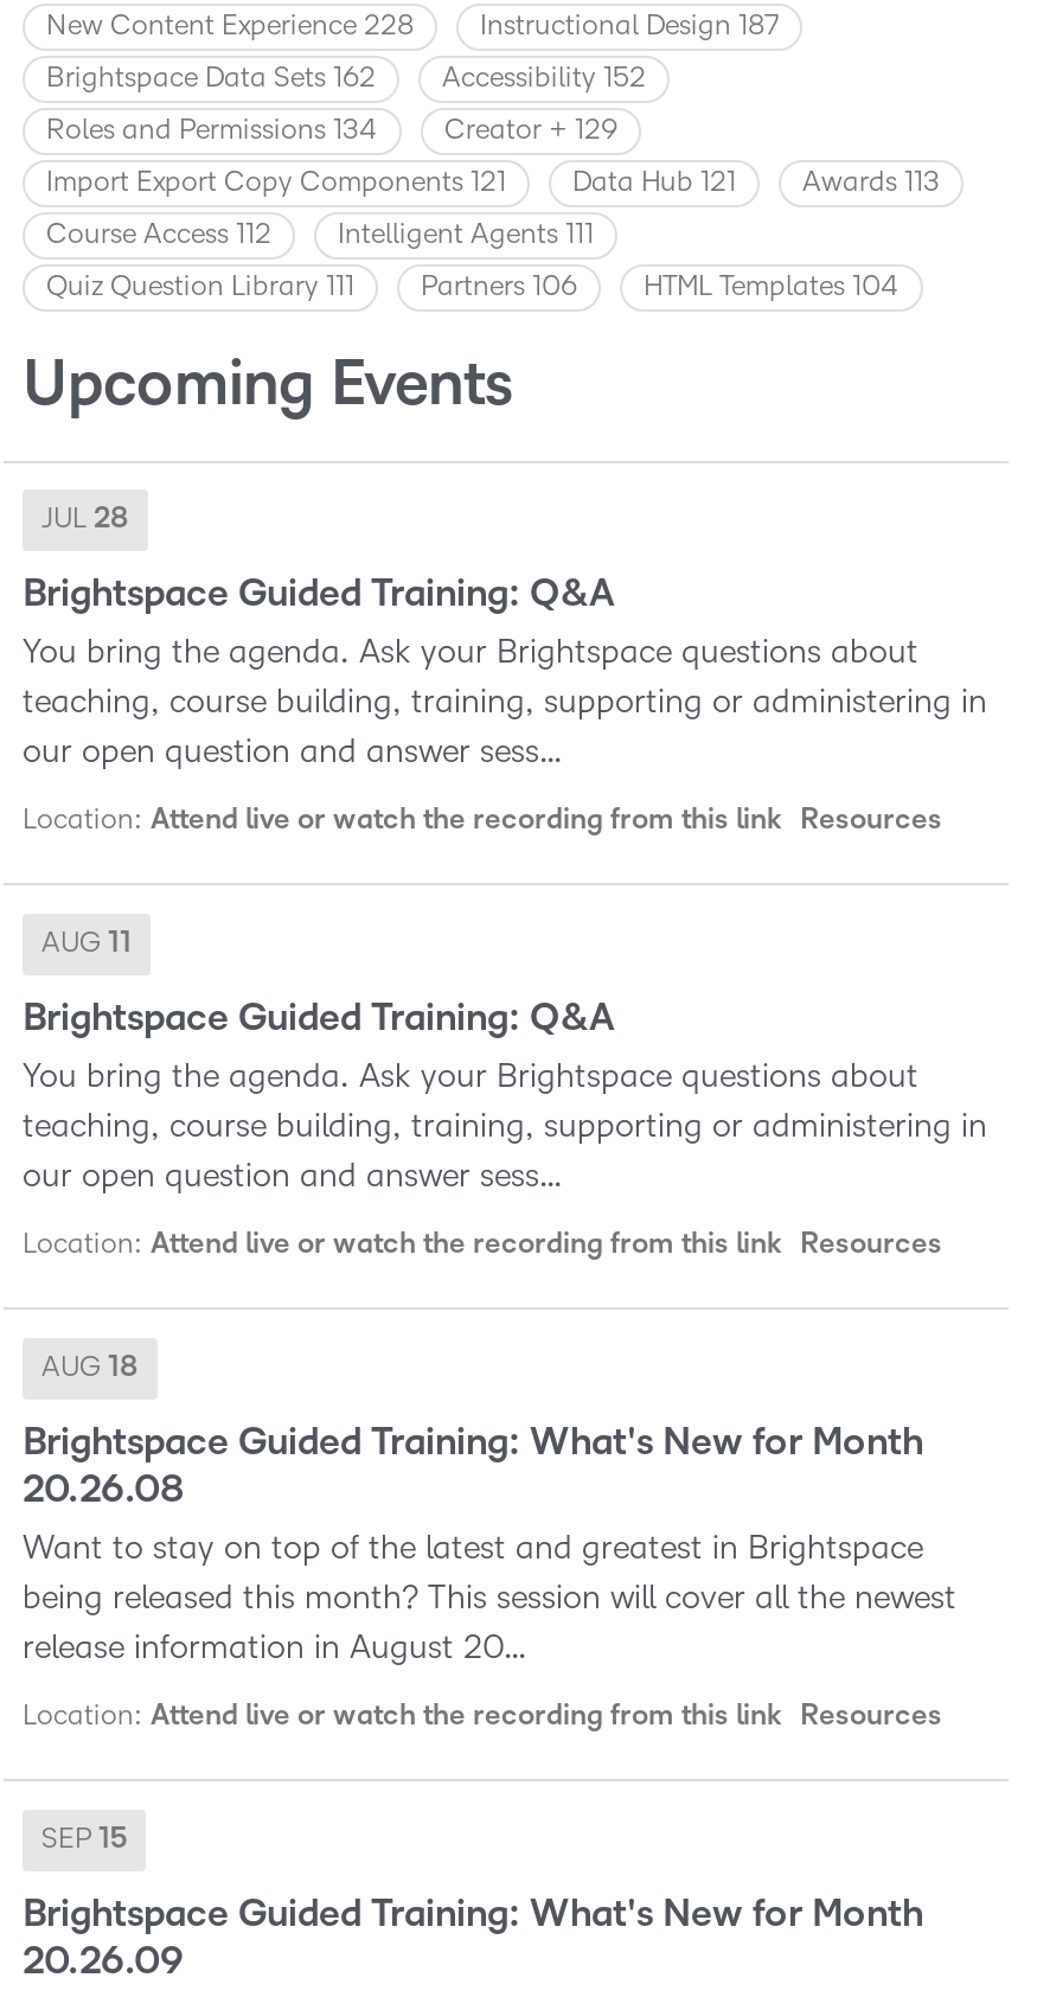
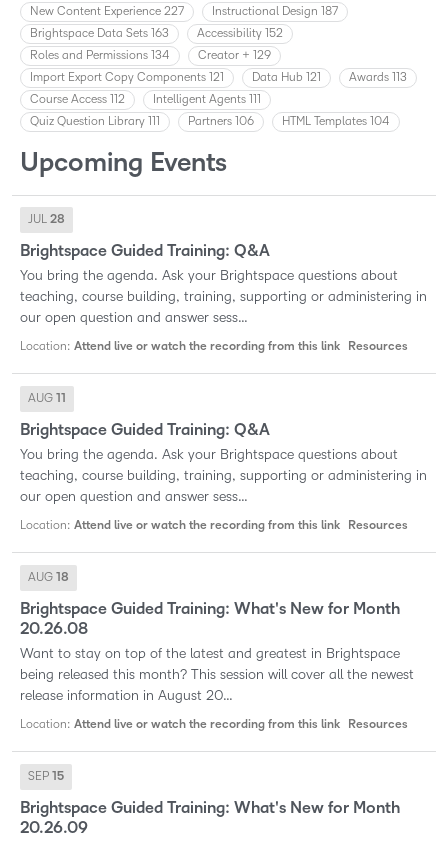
[46,10,414,41] New Content Experience 228 -> [30,5,184,18] New Content Experience 227
[46,62,376,93] Brightspace Data Sets 162 -> [30,27,169,40] Brightspace Data Sets 163

